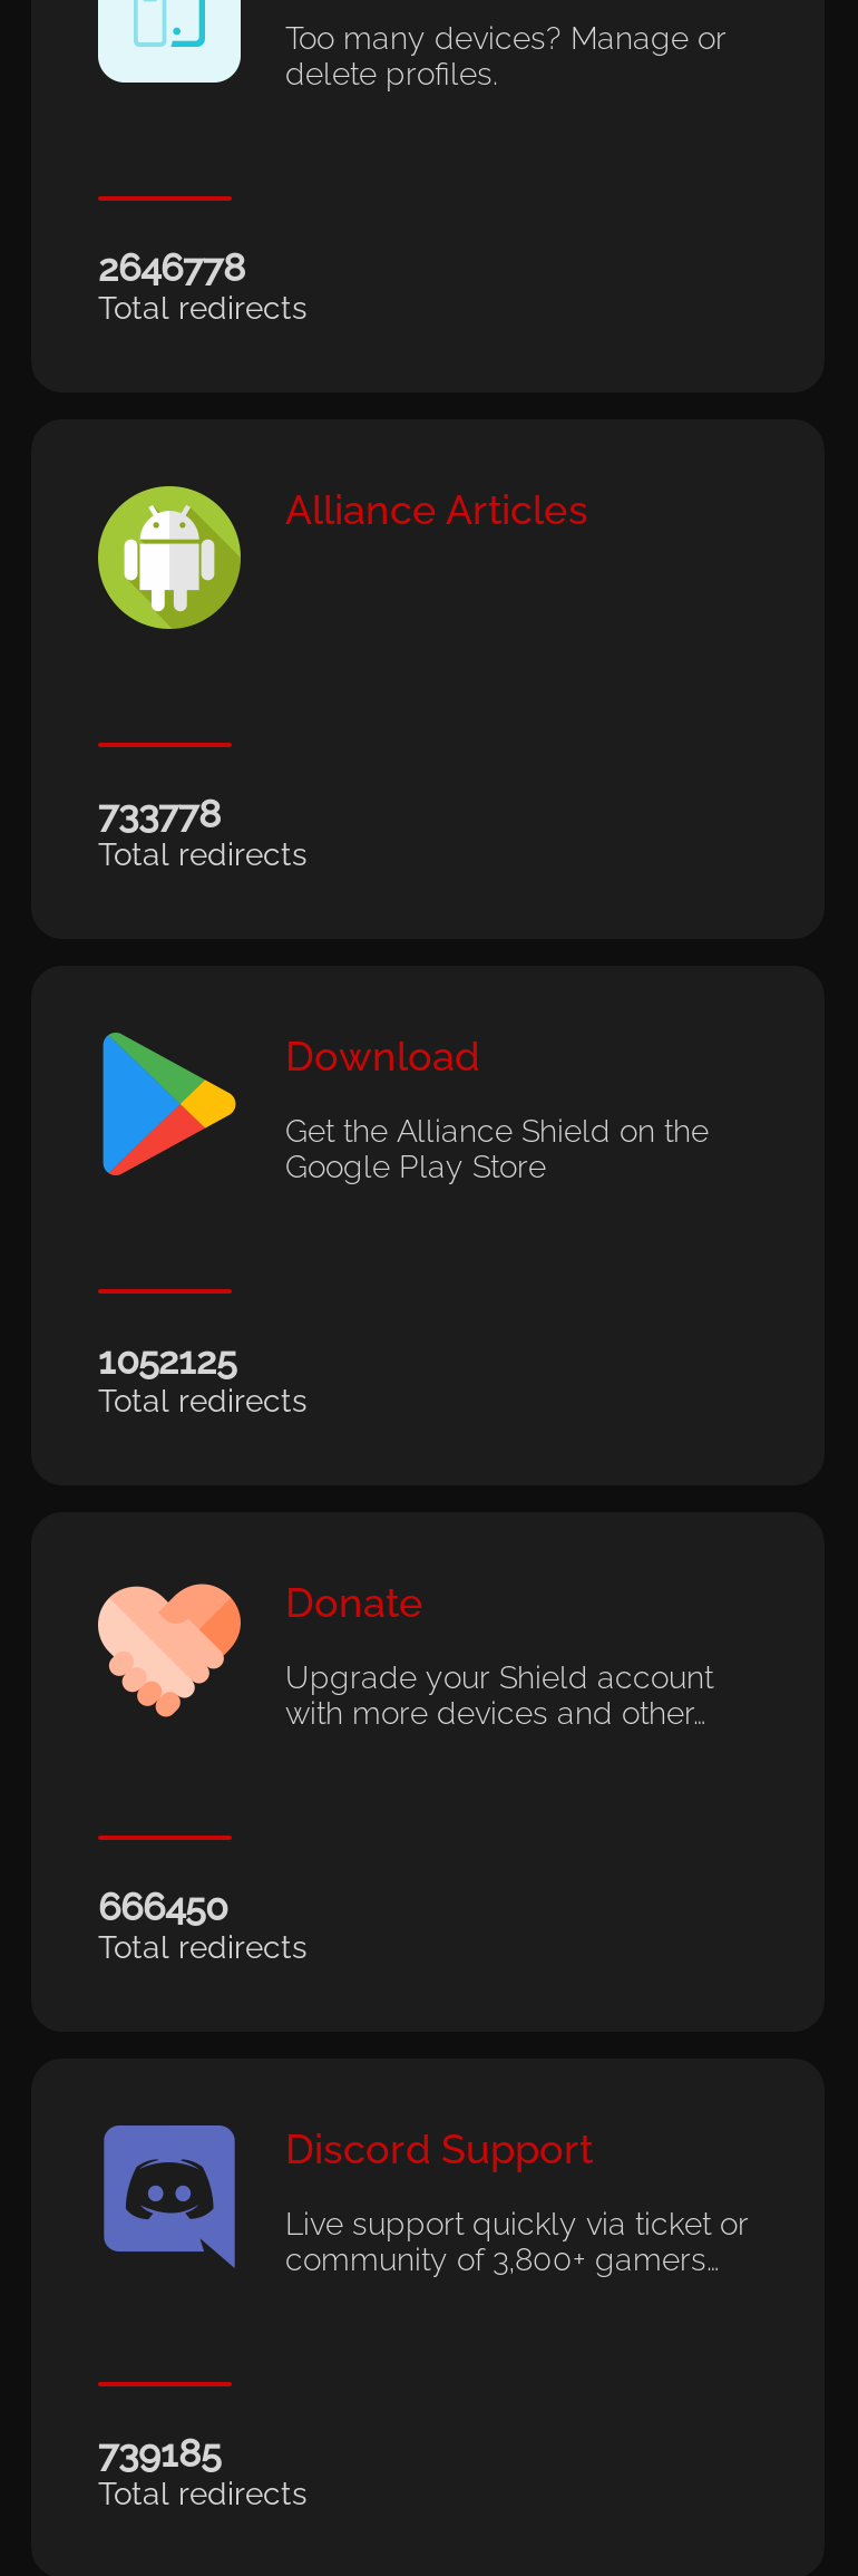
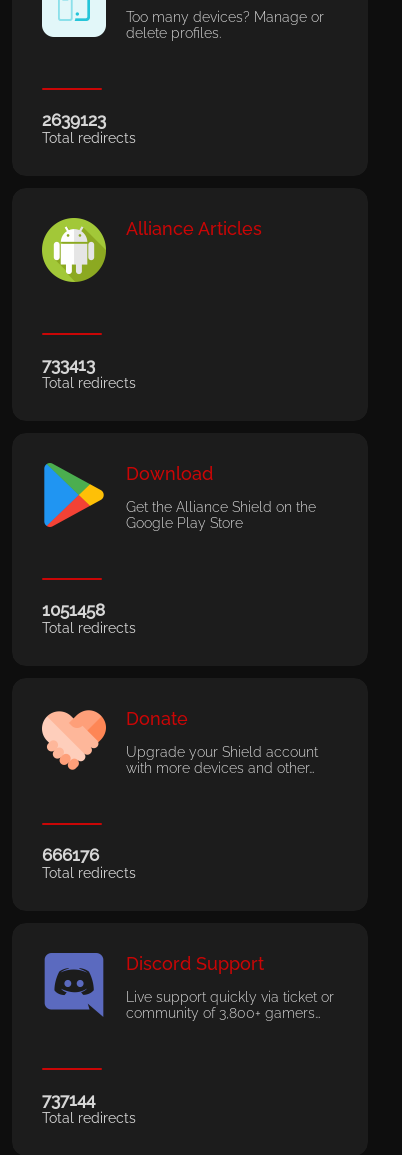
[98,245,245,290] 2646778 -> [42,110,106,130] 2639123
[98,792,221,836] 733778 -> [42,355,95,375] 733413
[98,1338,236,1383] 1052125 -> [42,600,105,620] 1051458
[98,1885,227,1929] 666450 -> [42,845,99,865] 666176
[98,2431,221,2476] 739185 -> [42,1090,95,1110] 737144

